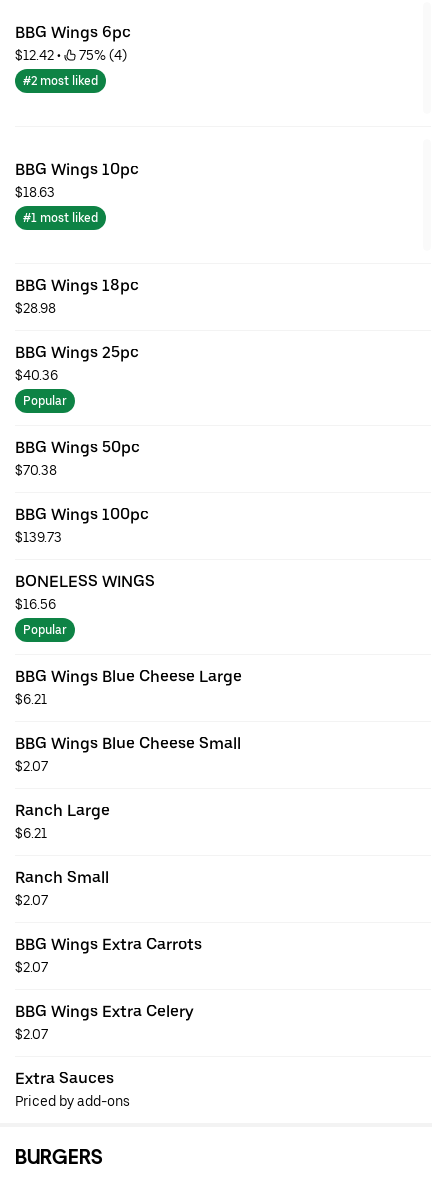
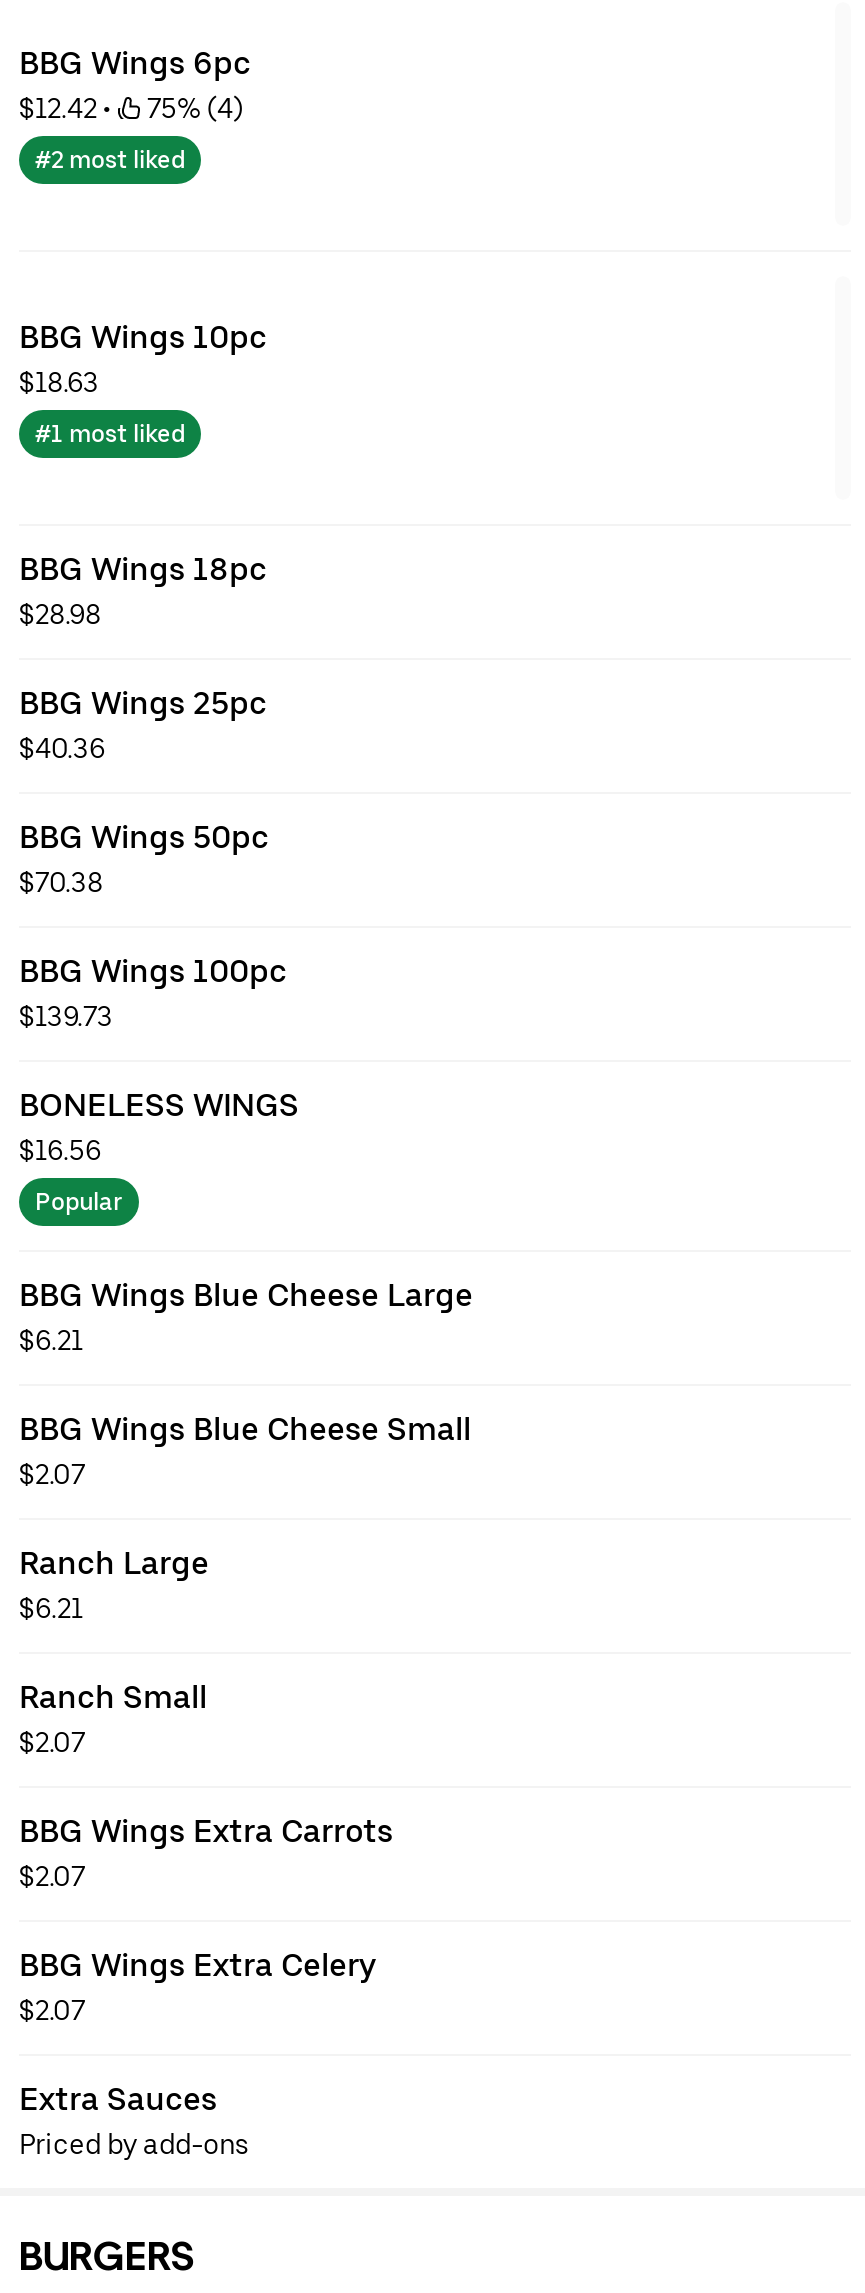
[23,394,67,408] Popular -> none

